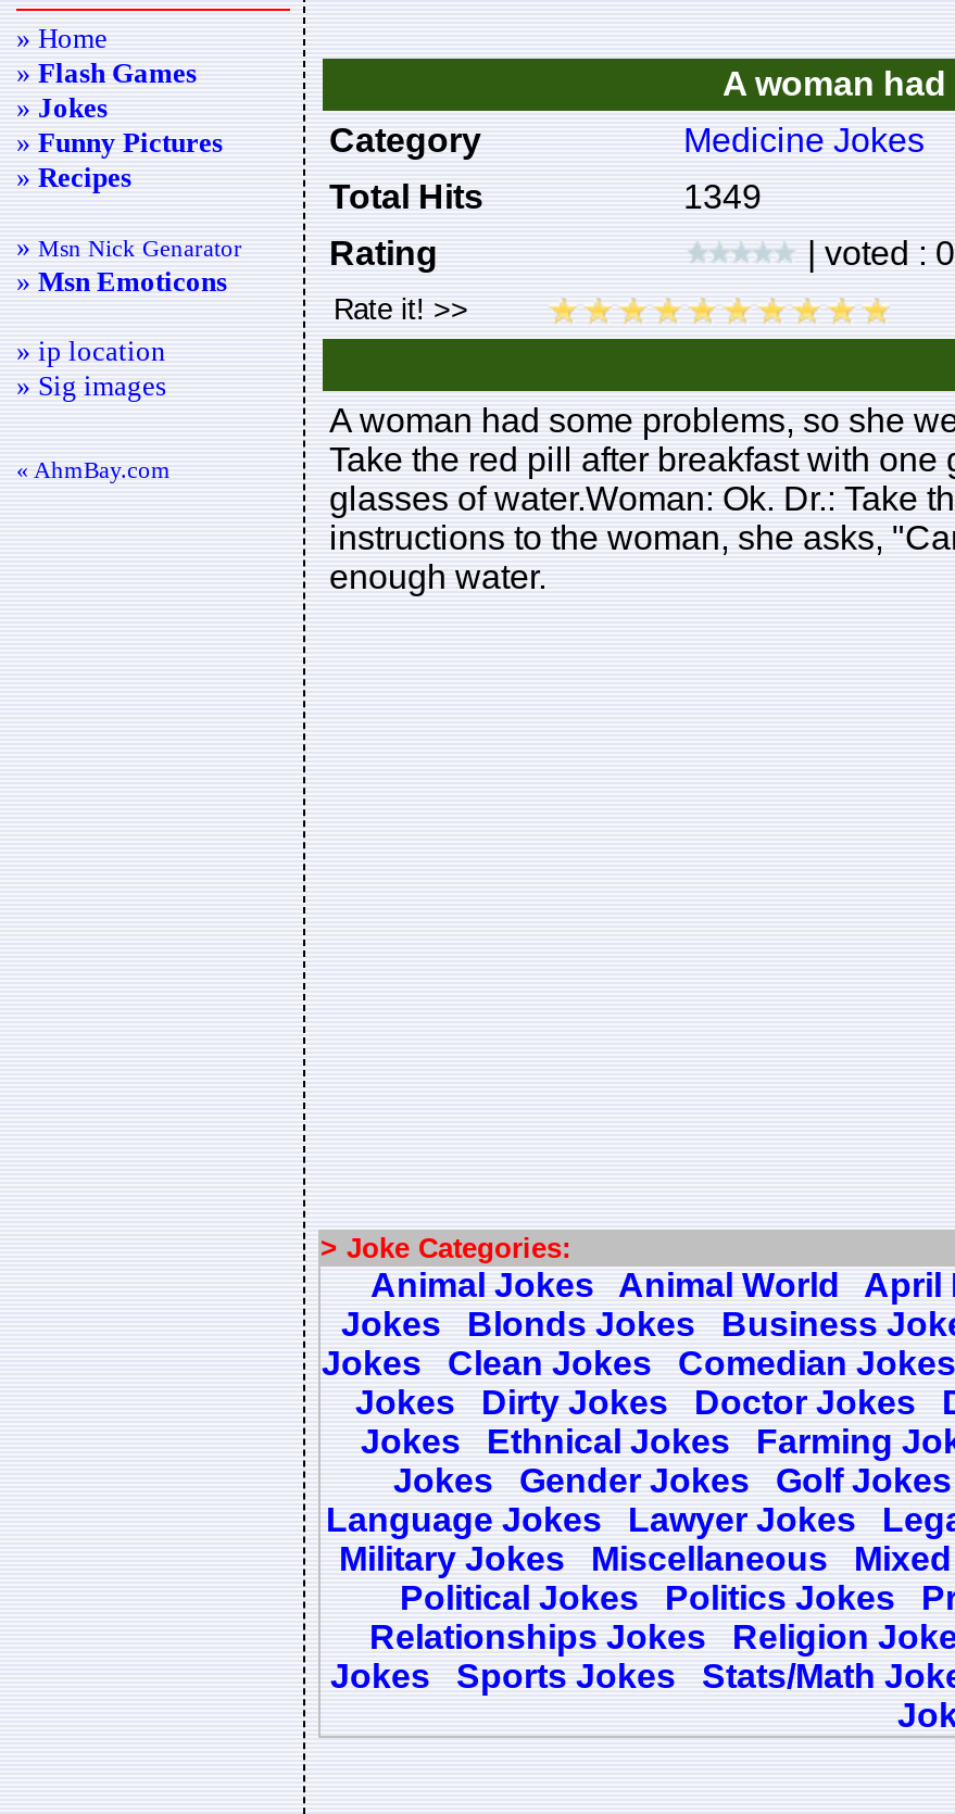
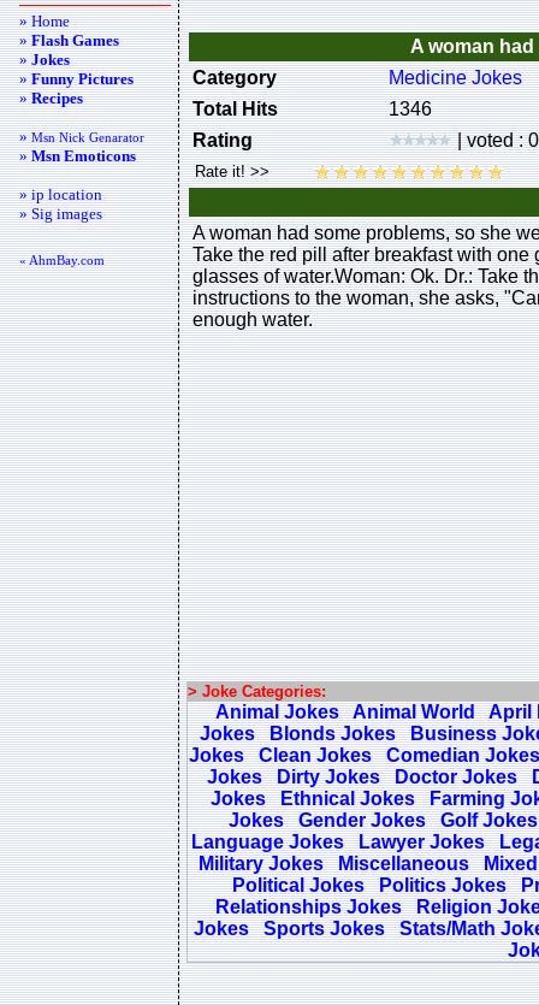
[683,178,762,215] 1349 -> [389,99,432,119] 1346

